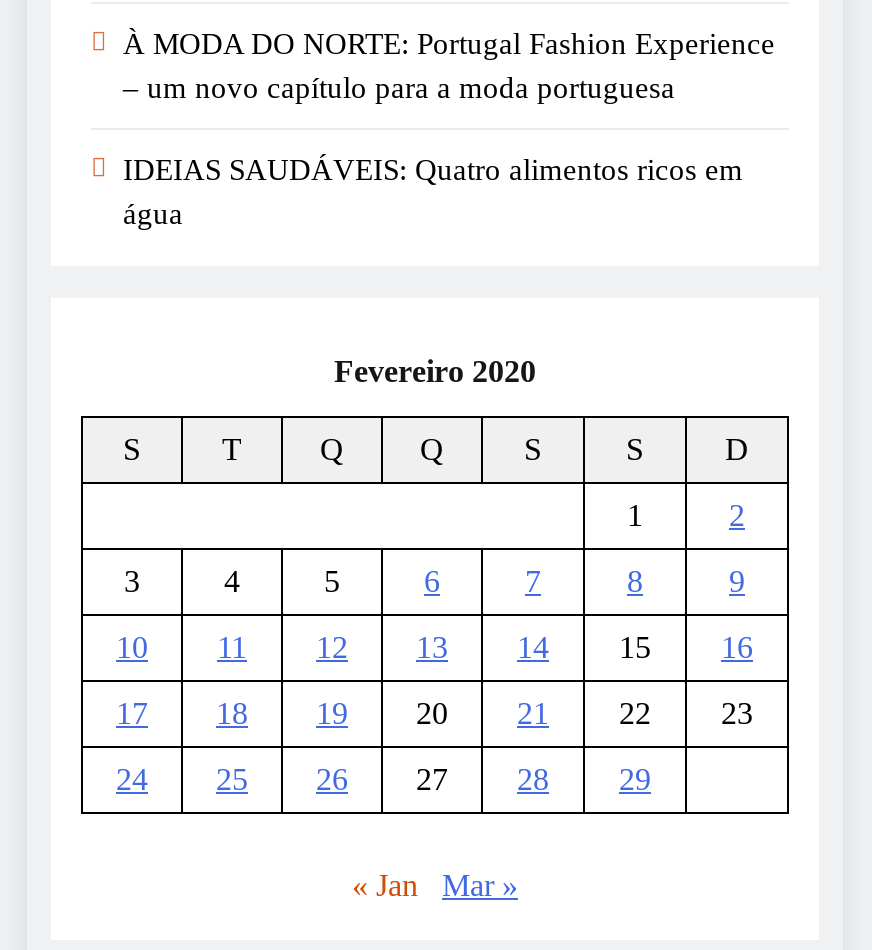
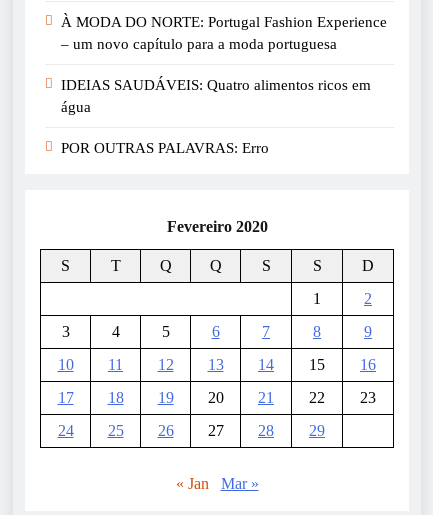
none -> [61,140,269,156] POR OUTRAS PALAVRAS: Erro

